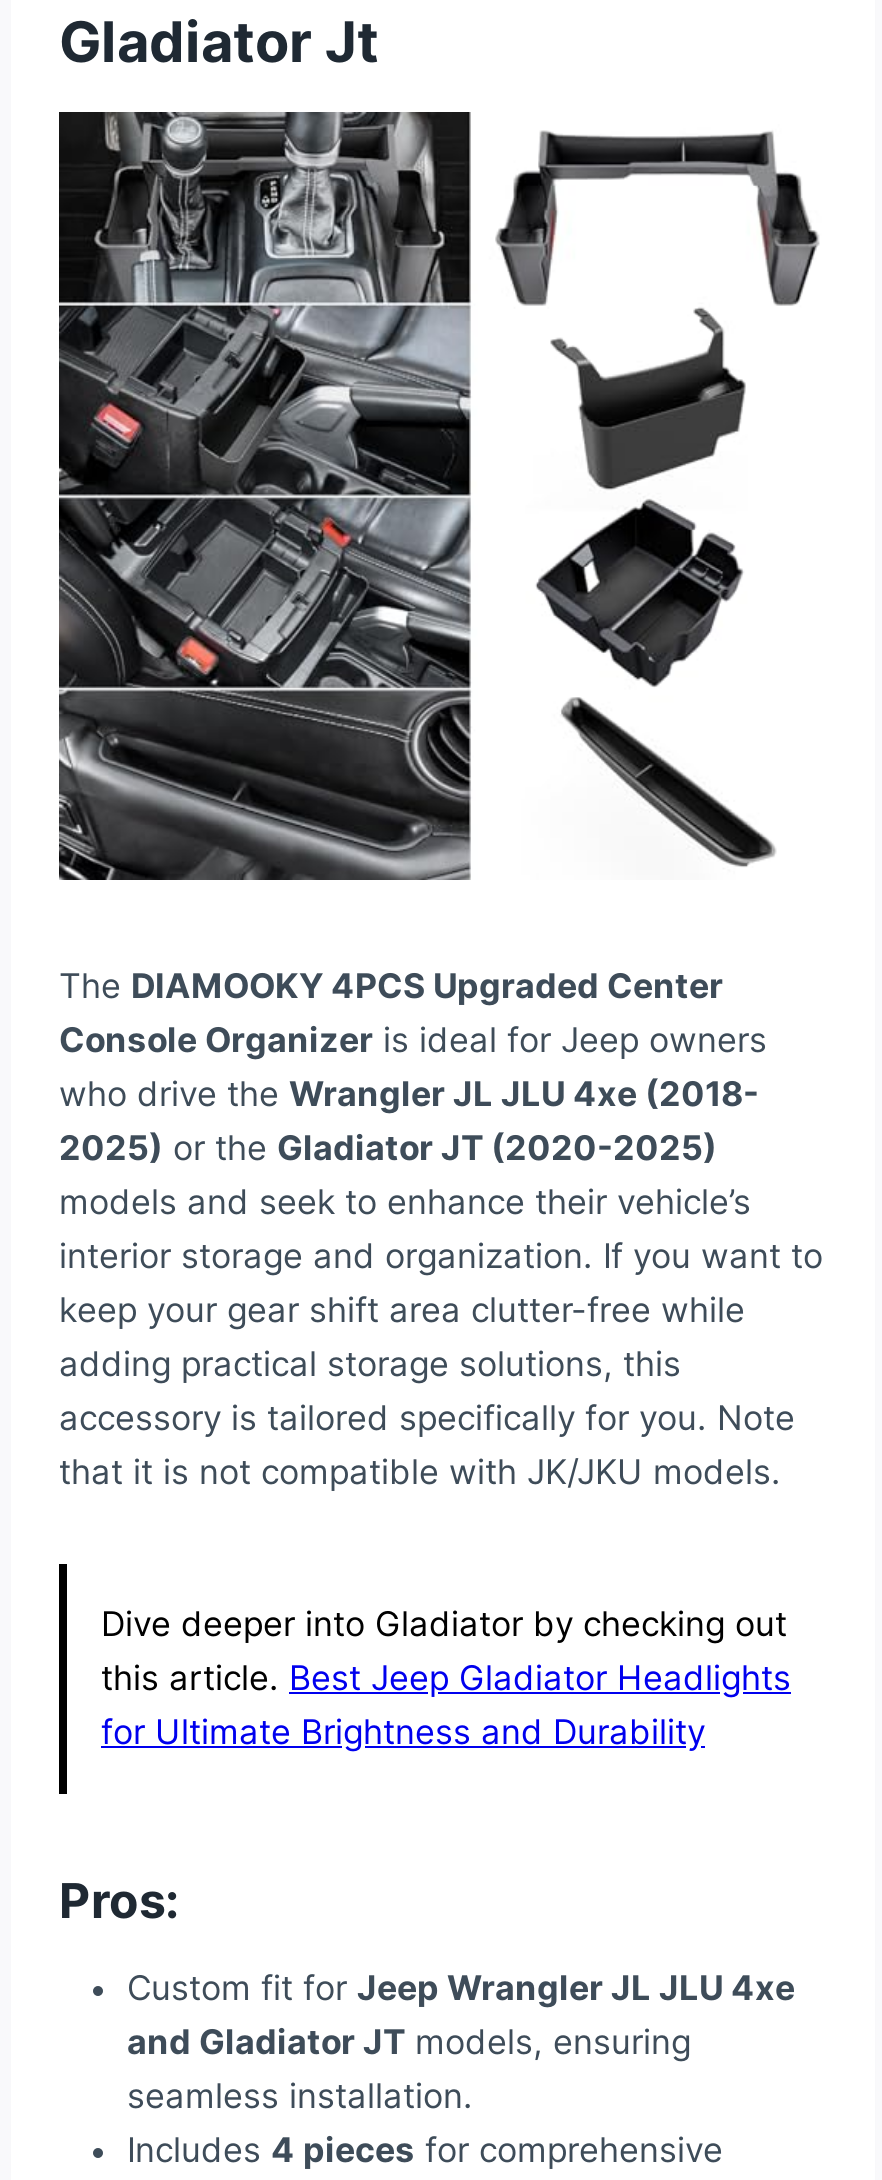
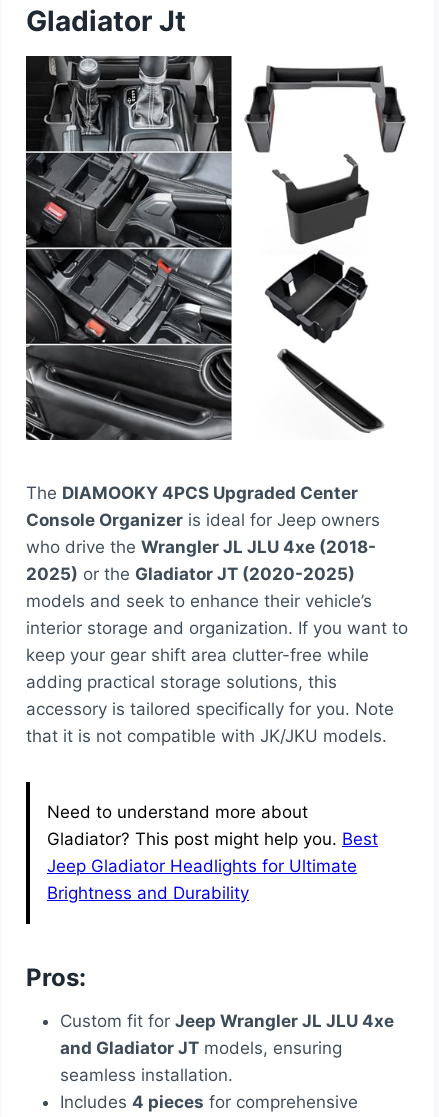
[101,1604,791,1752] Dive deeper into Gladiator by checking out | this article. Best Jeep Gladiator Headlights | for Ultimate Brightness and Durability -> [47,802,378,903] Need to understand more about | Gladiator? This post might help you. Best | Jeep Gladiator Headlights for Ultimate | Brightness and Durability

